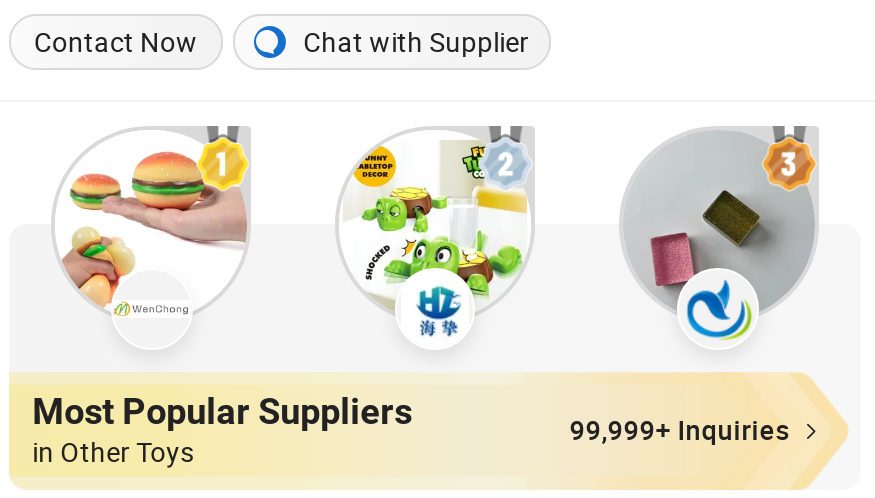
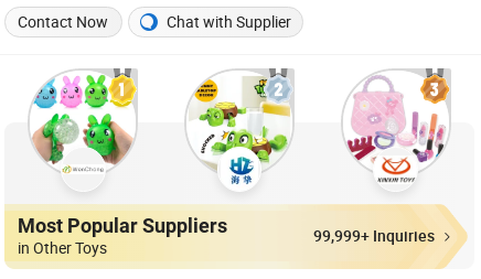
[59,138,249,308] [image] -> [32,74,136,168] [image]
[625,130,815,342] [image] -> [343,71,449,186] [image]

